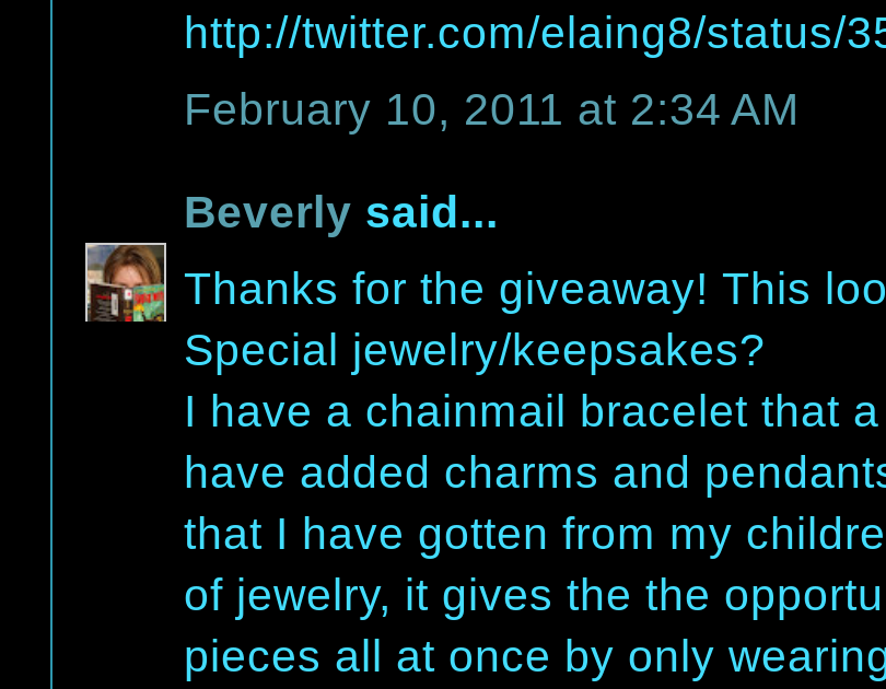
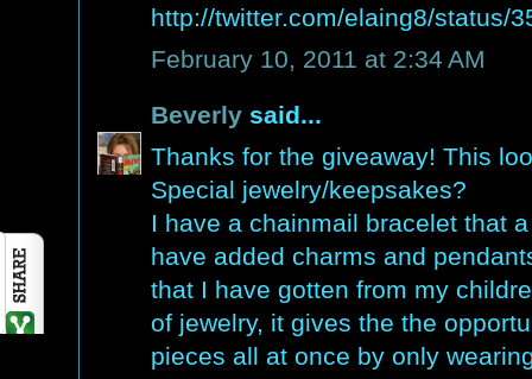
none -> [4,230,45,335] [image]

